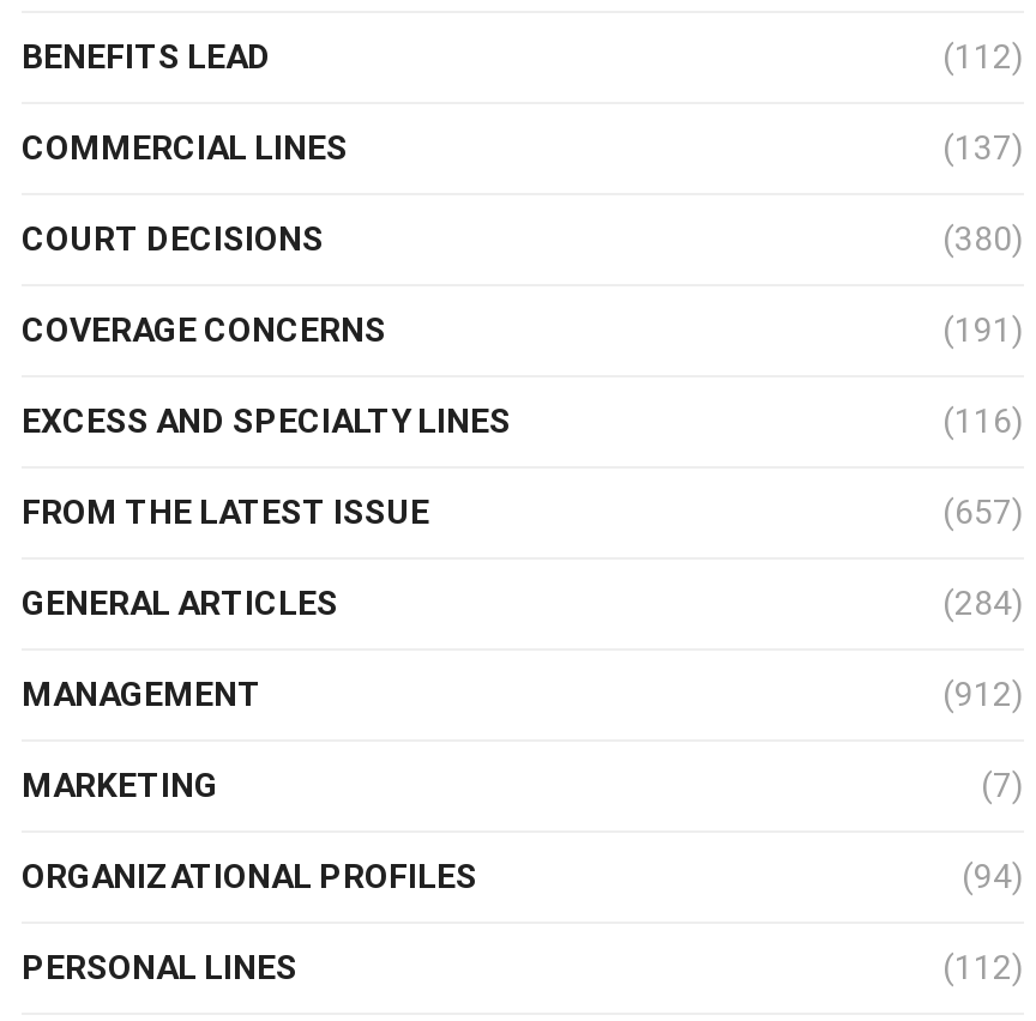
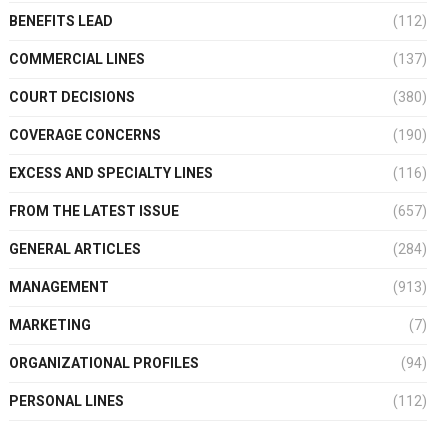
[942,310,1024,349] (191) -> [393,127,427,143] (190)
[942,675,1024,713] (912) -> [393,279,427,295] (913)

